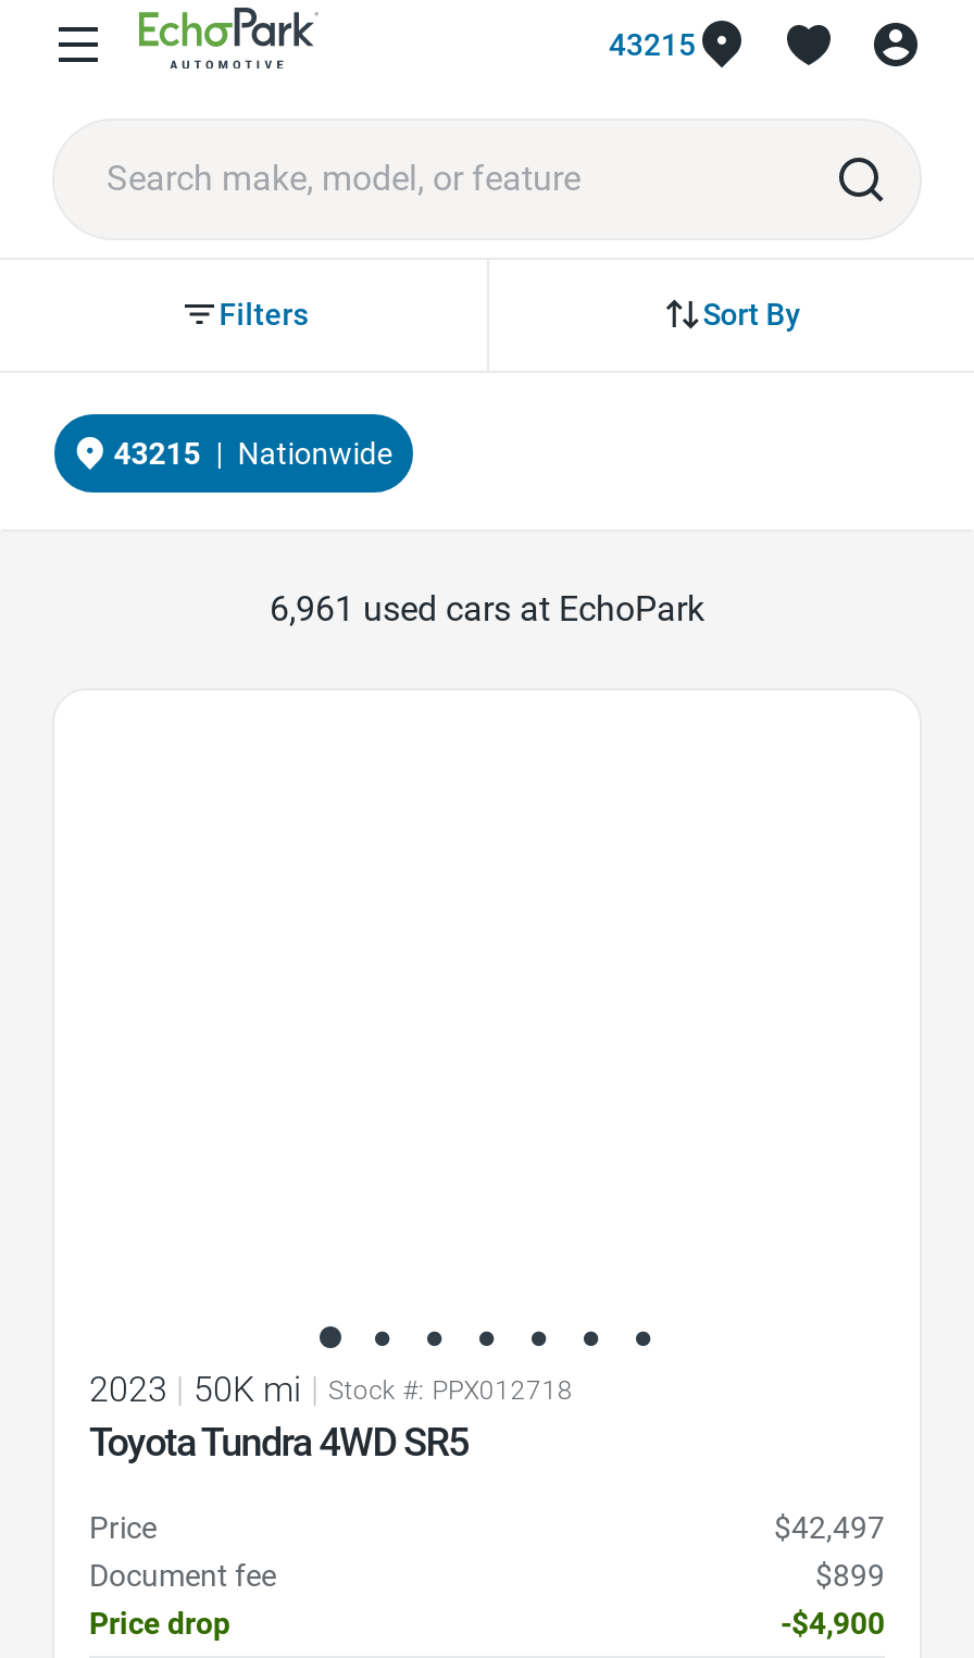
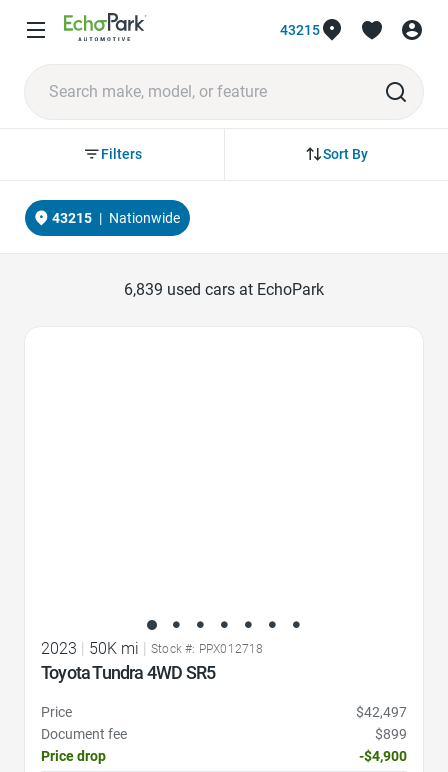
[270,588,704,629] 6,961 used cars at EchoPark -> [124,280,324,299] 6,839 used cars at EchoPark

